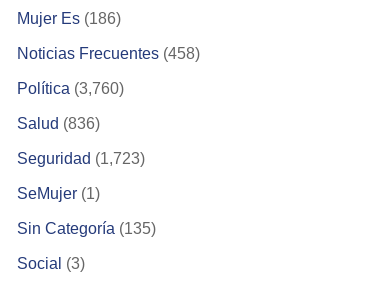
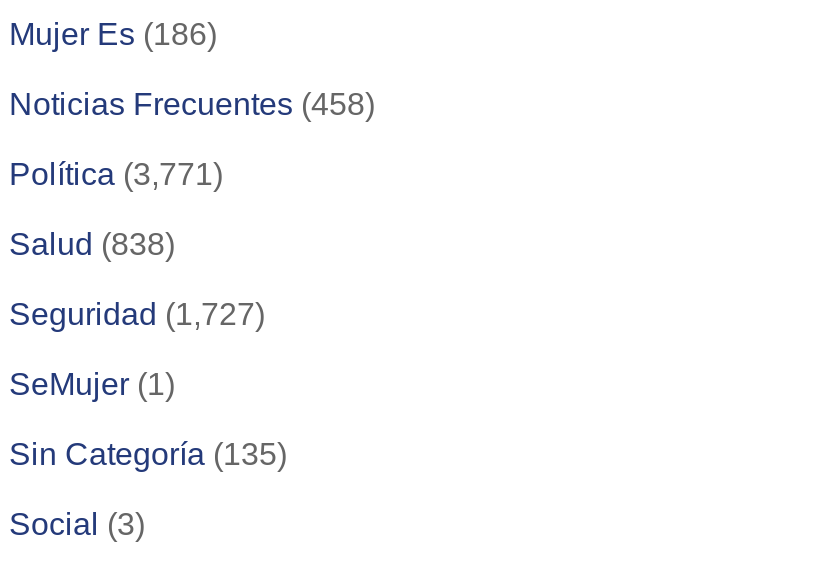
[17,80,124,97] Política (3,760) -> [9,156,223,190] Política (3,771)
[17,115,100,132] Salud (836) -> [9,226,175,260] Salud (838)
[17,150,145,167] Seguridad (1,723) -> [9,296,265,330] Seguridad (1,727)

